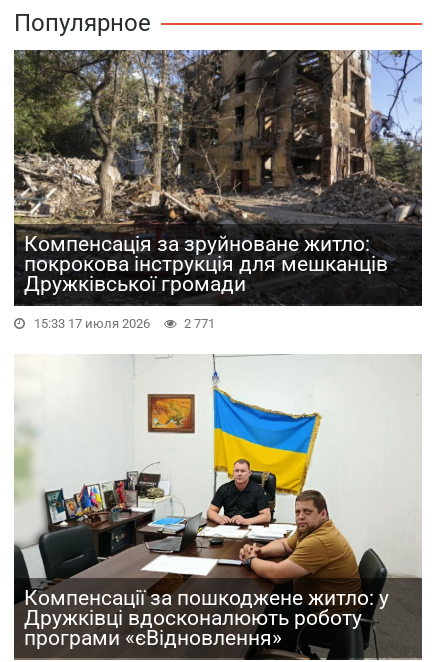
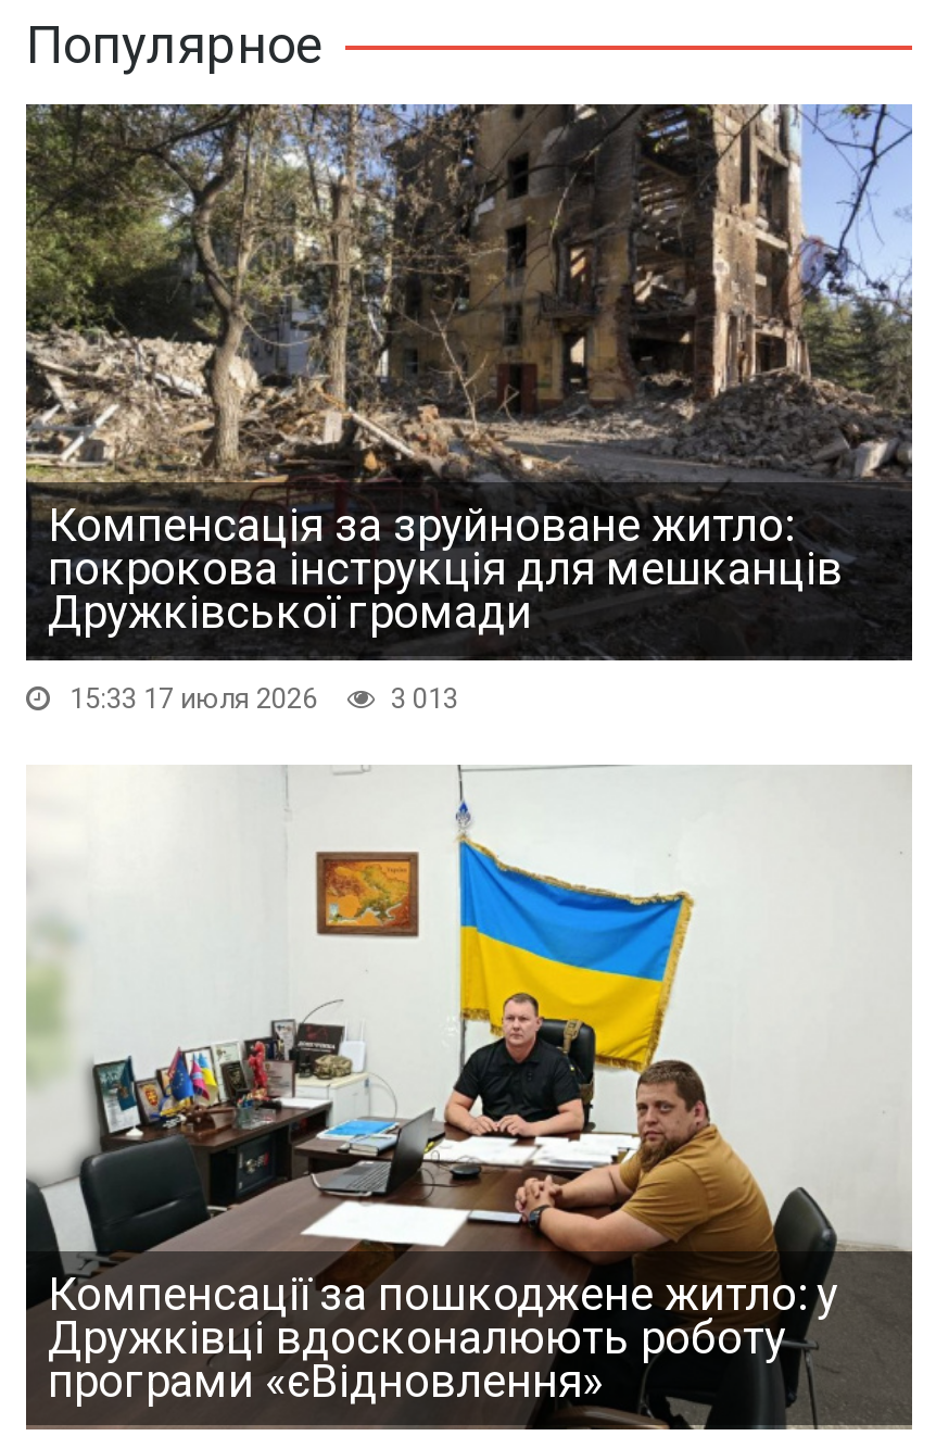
[184,316,215,331] 2 771 -> [391,683,458,715] 3 013

